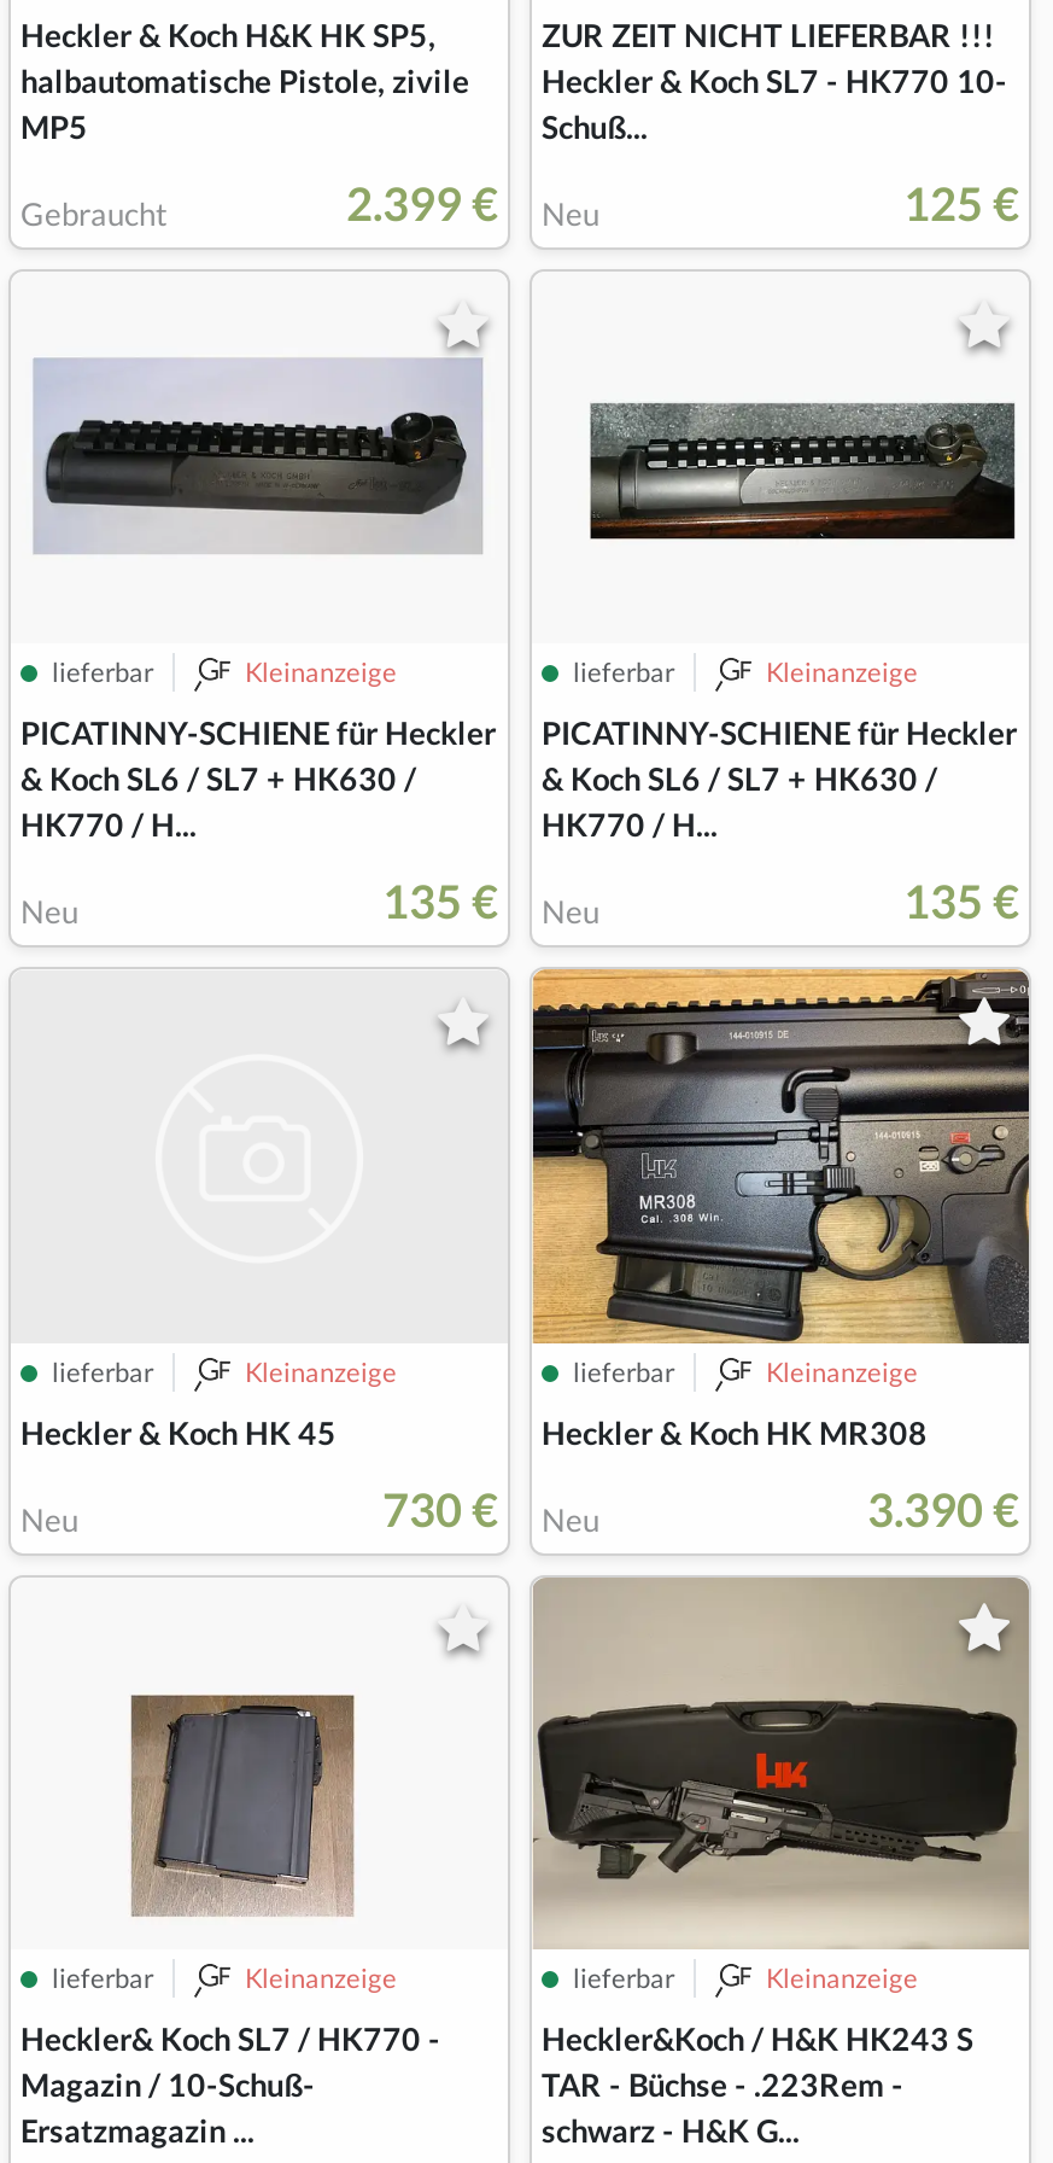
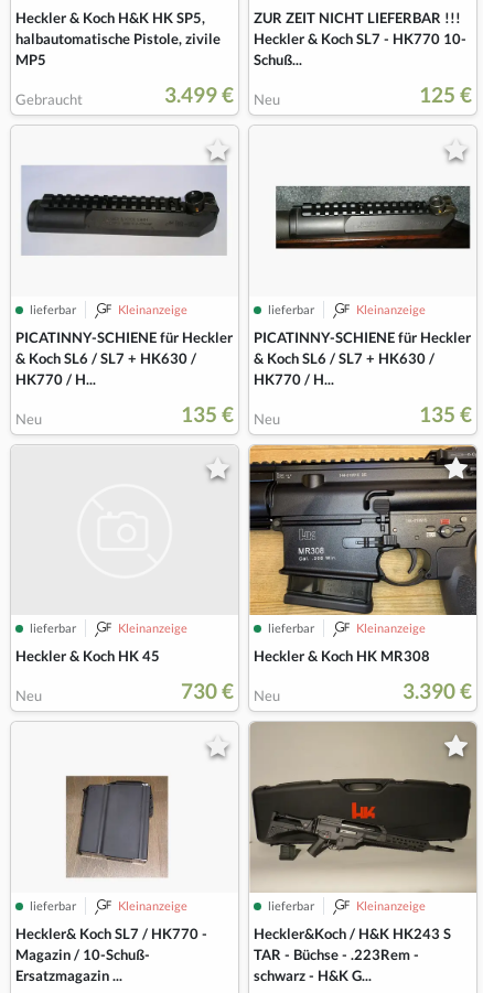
[346,175,599,233] 2.399 € Neu -> [164,82,280,108] 3.499 € Neu

